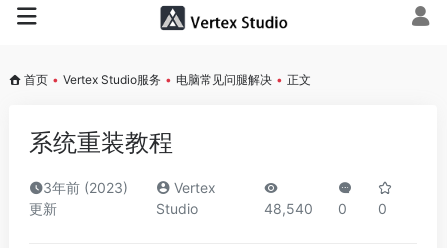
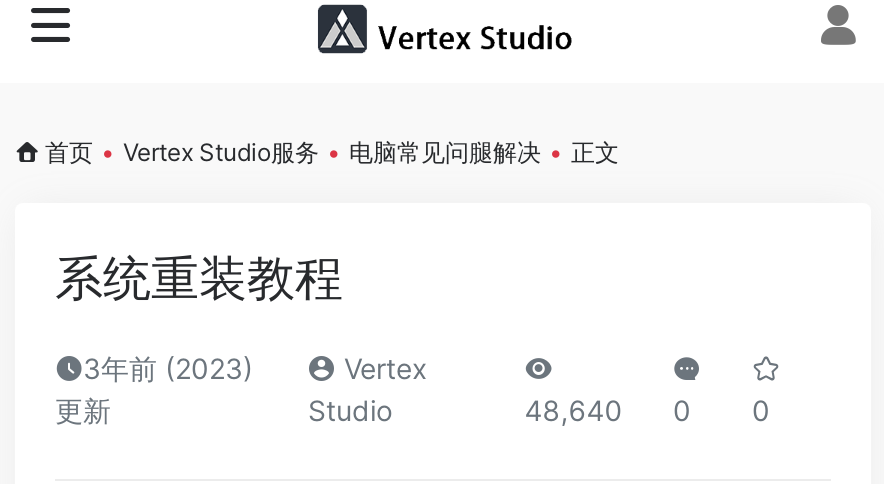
[264,200,386,217] 48,540 0 0 -> [524,393,770,427] 48,640 0 0

